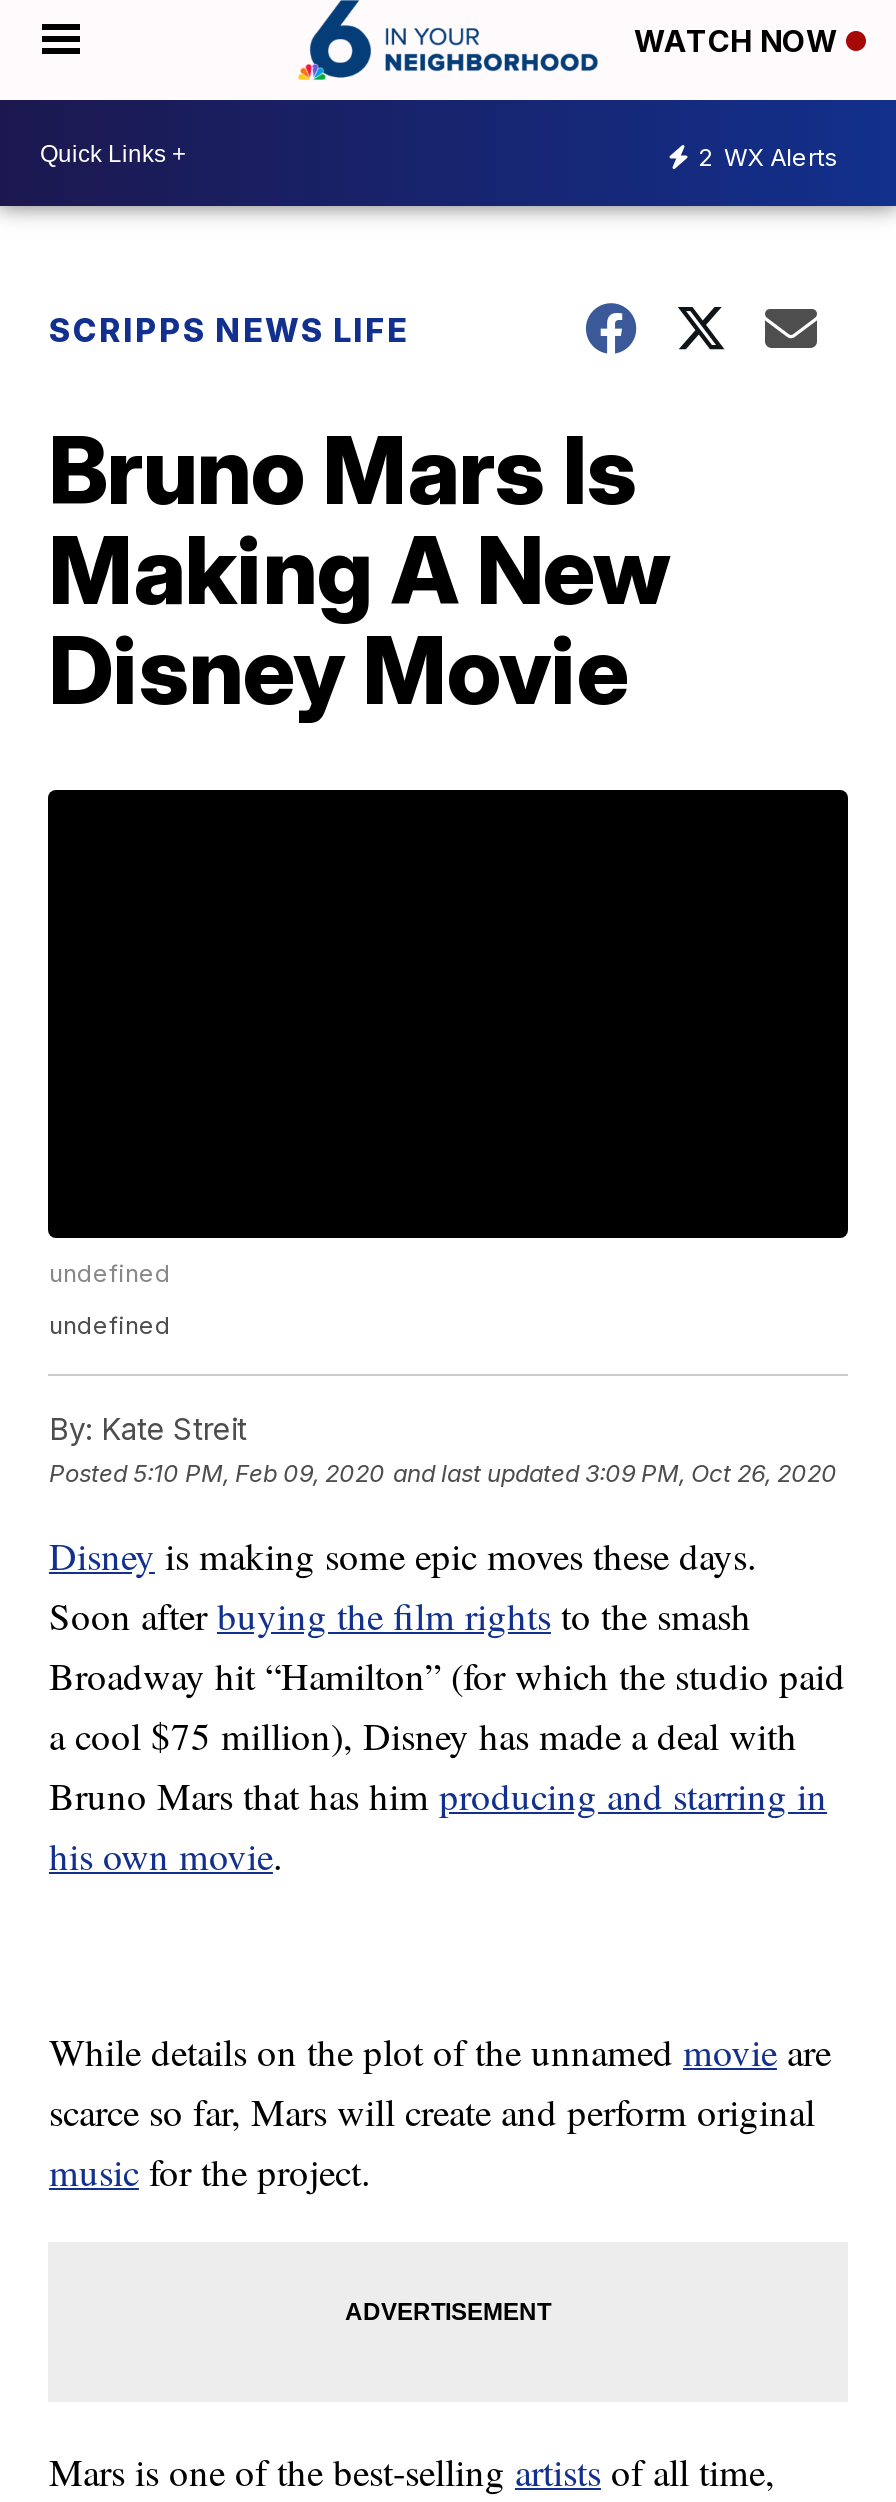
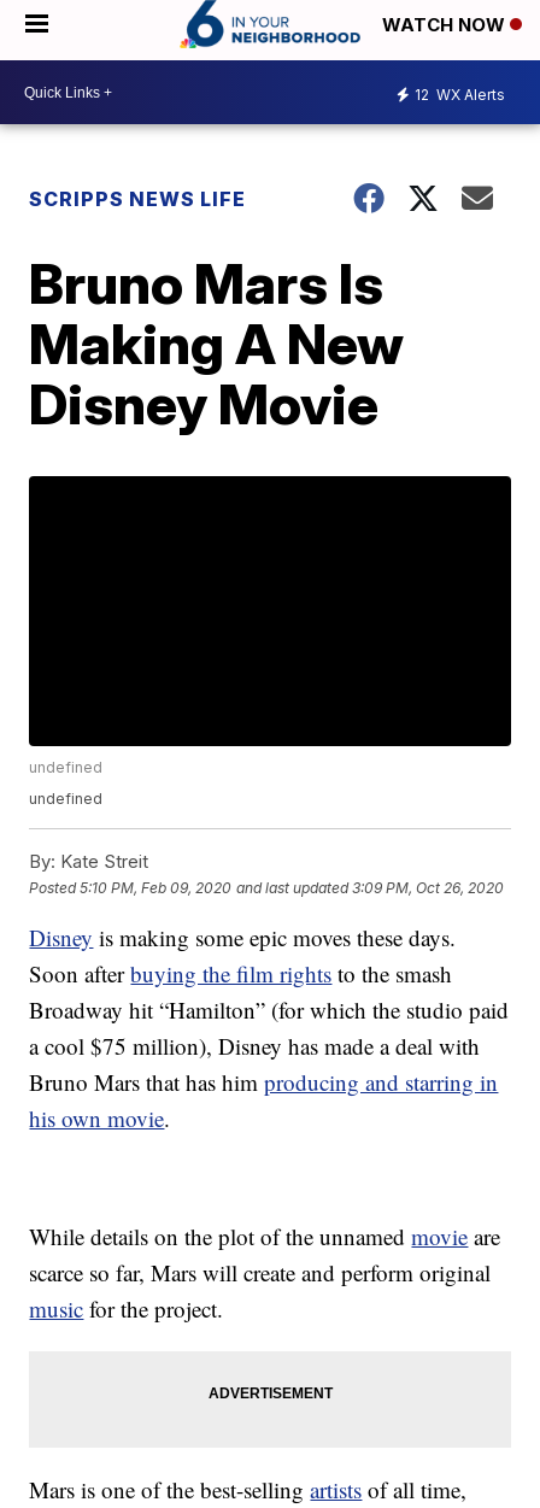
[698,141,838,171] 2 WX Alerts -> [415,85,505,103] 12 WX Alerts

